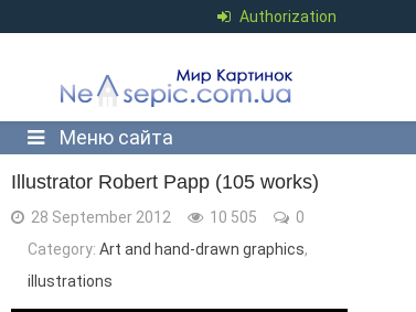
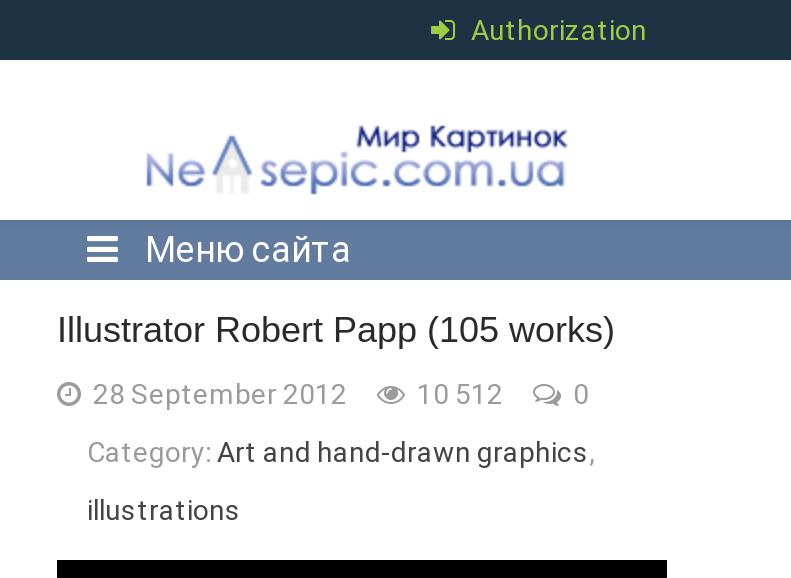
[28,208,305,226] 28 September 2012 10 505 0 -> [87,378,589,410] 28 September 2012 10 512 0

